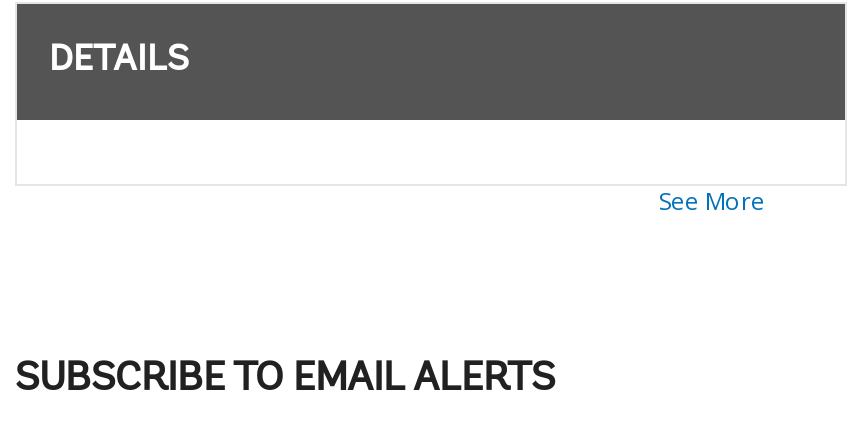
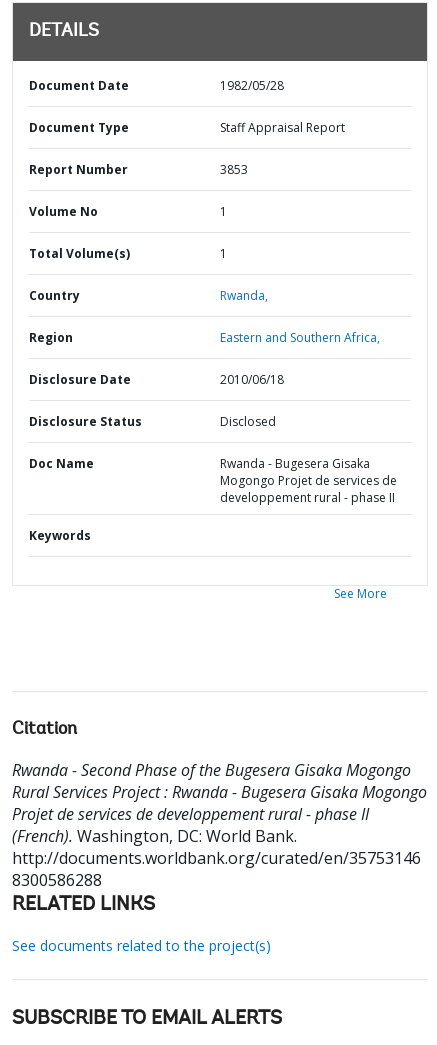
none -> [29,77,397,544] Document Date | 1982/05/28 | Document Type | Staff Appraisal Report | Report Number | 3853 | Volume No | 1 | Total Volume(s) | 1 | Country | Rwanda, | Region | Eastern and Southern Africa, | Disclosure Date | 2010/06/18 | Disclosure Status | Disclosed | Doc Name | Rwanda - Bugesera Gisaka | Mogongo Projet de services de | developpement rural - phase II | Keywords
none -> [12,721,427,955] Citation | Rwanda - Second Phase of the Bugesera Gisaka Mogongo | Rural Services Project : Rwanda - Bugesera Gisaka Mogongo | Projet de services de developpement rural - phase II | (French). Washington, DC: World Bank. | http://documents.worldbank.org/curated/en/35753146 | 8300586288 | RELATED LINKS | See documents related to the project(s)

